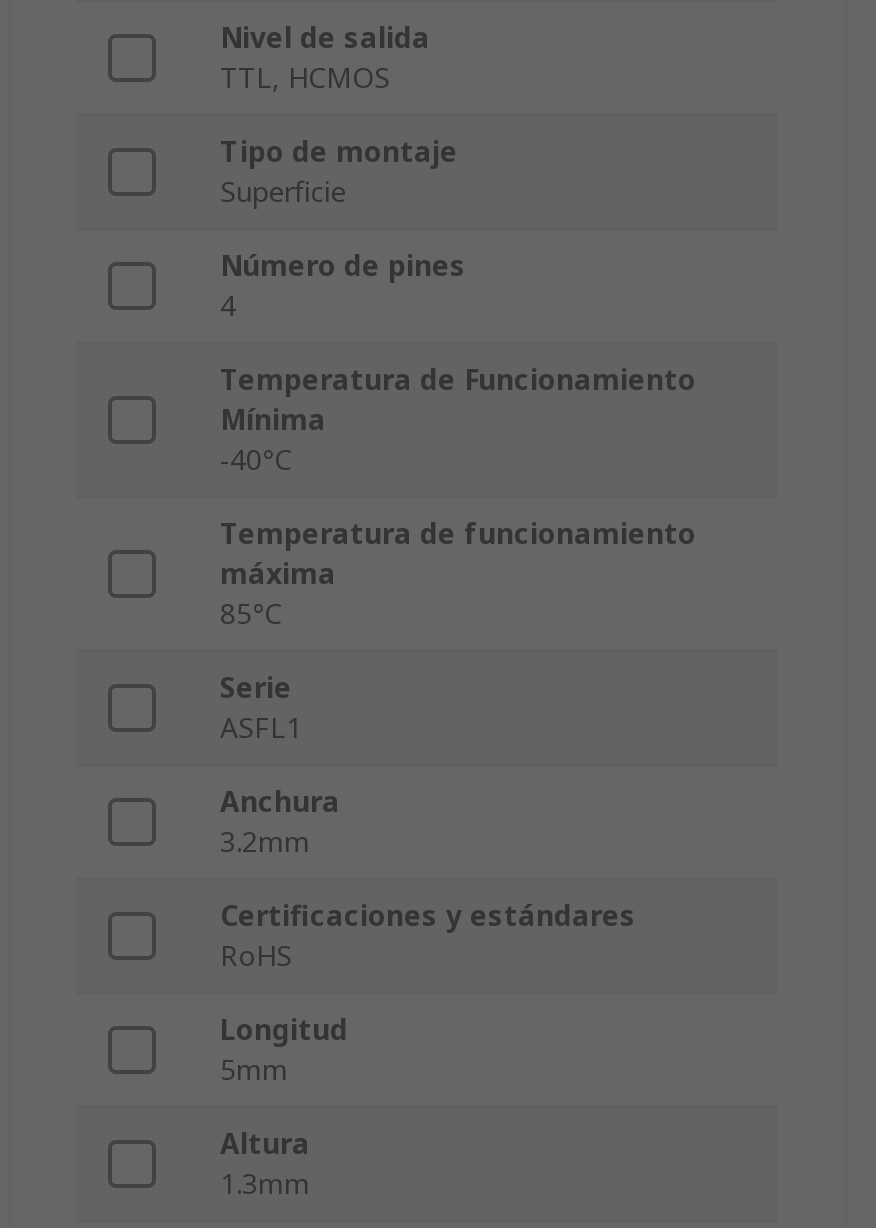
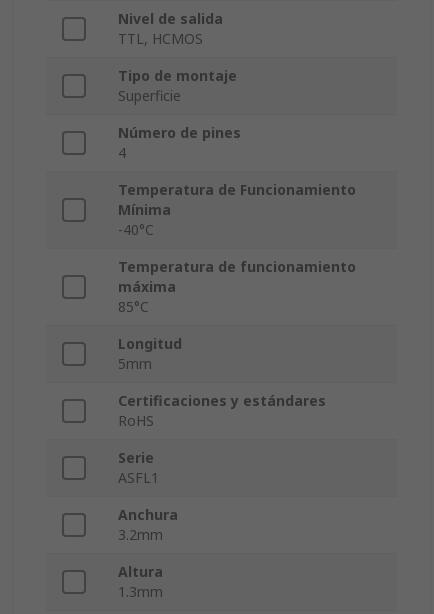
moved [220,669,340,861] -> [118,448,178,544]: Serie | ASFL1 | Anchura | 3.2mm
moved [220,897,636,1089] -> [118,334,326,430]: Longitud | 5mm | Certificaciones y estándares | RoHS

